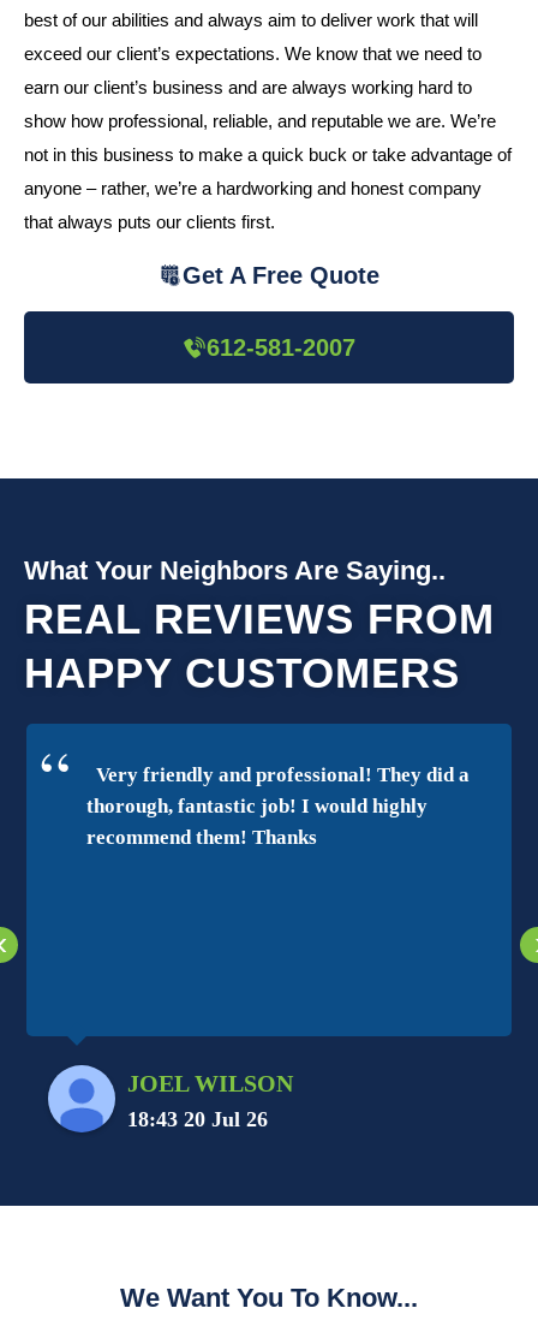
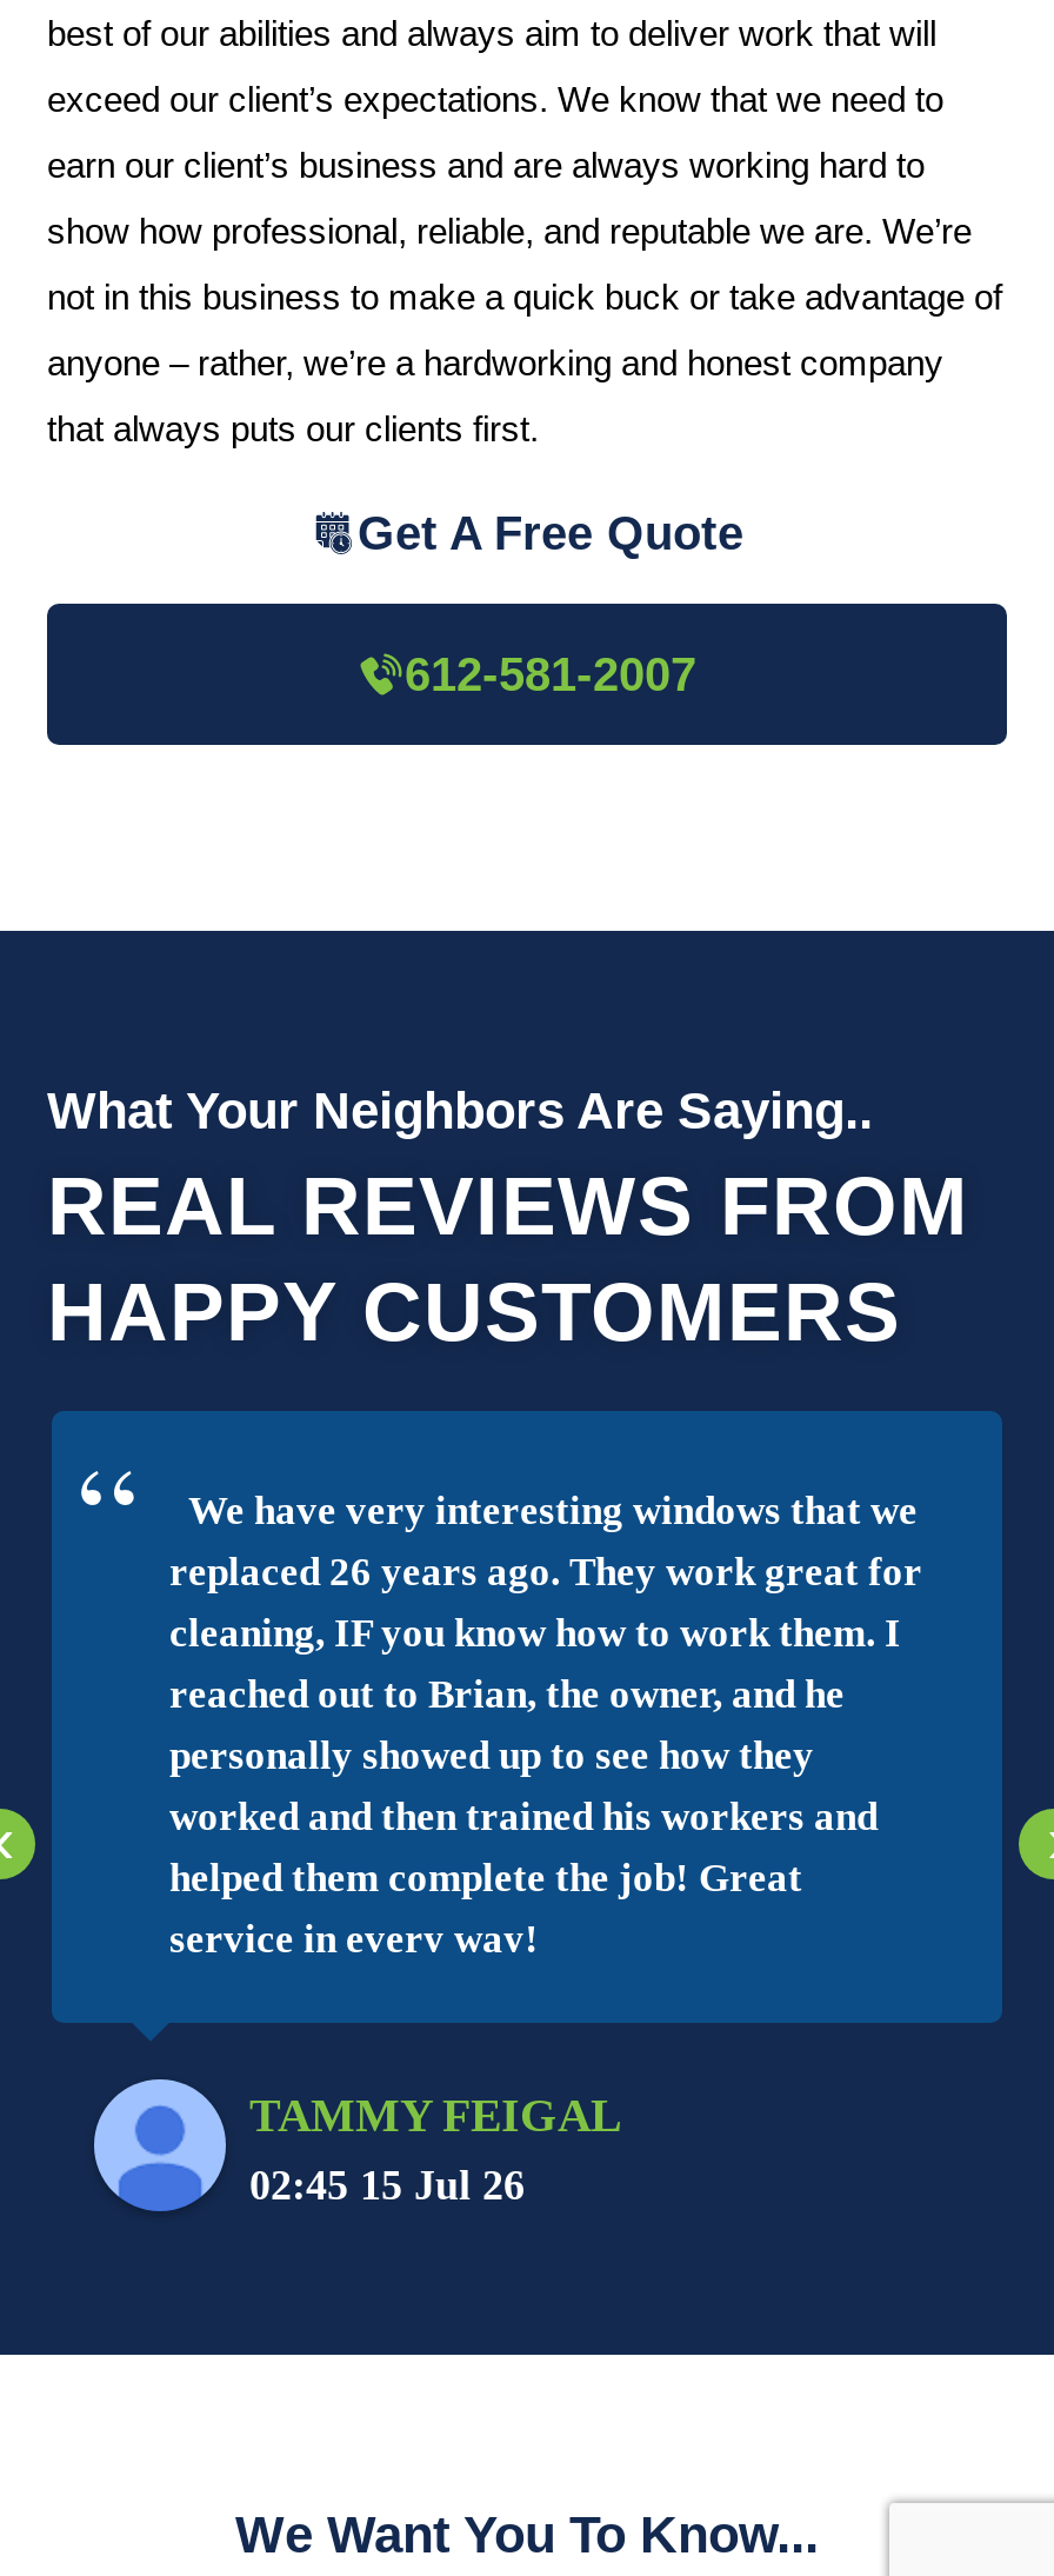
[86,763,470,849] Very friendly and professional! They did a | thorough, fantastic job! I would highly | recommend them! Thanks -> [169,1489,922,1962] We have very interesting windows that we | replaced 26 years ago. They work great for | cleaning, IF you know how to work them. I | reached out to Brian, the owner, and he | personally showed up to see how they | worked and then trained his workers and | helped them complete the job! Great | service in every way!
[127,1070,293,1131] JOEL WILSON | 18:43 20 Jul 26 -> [249,2089,621,2209] TAMMY FEIGAL | 02:45 15 Jul 26

